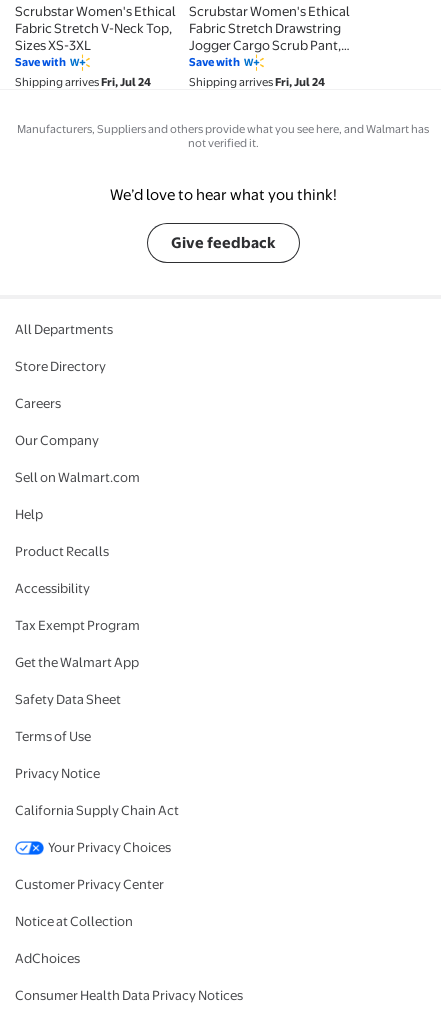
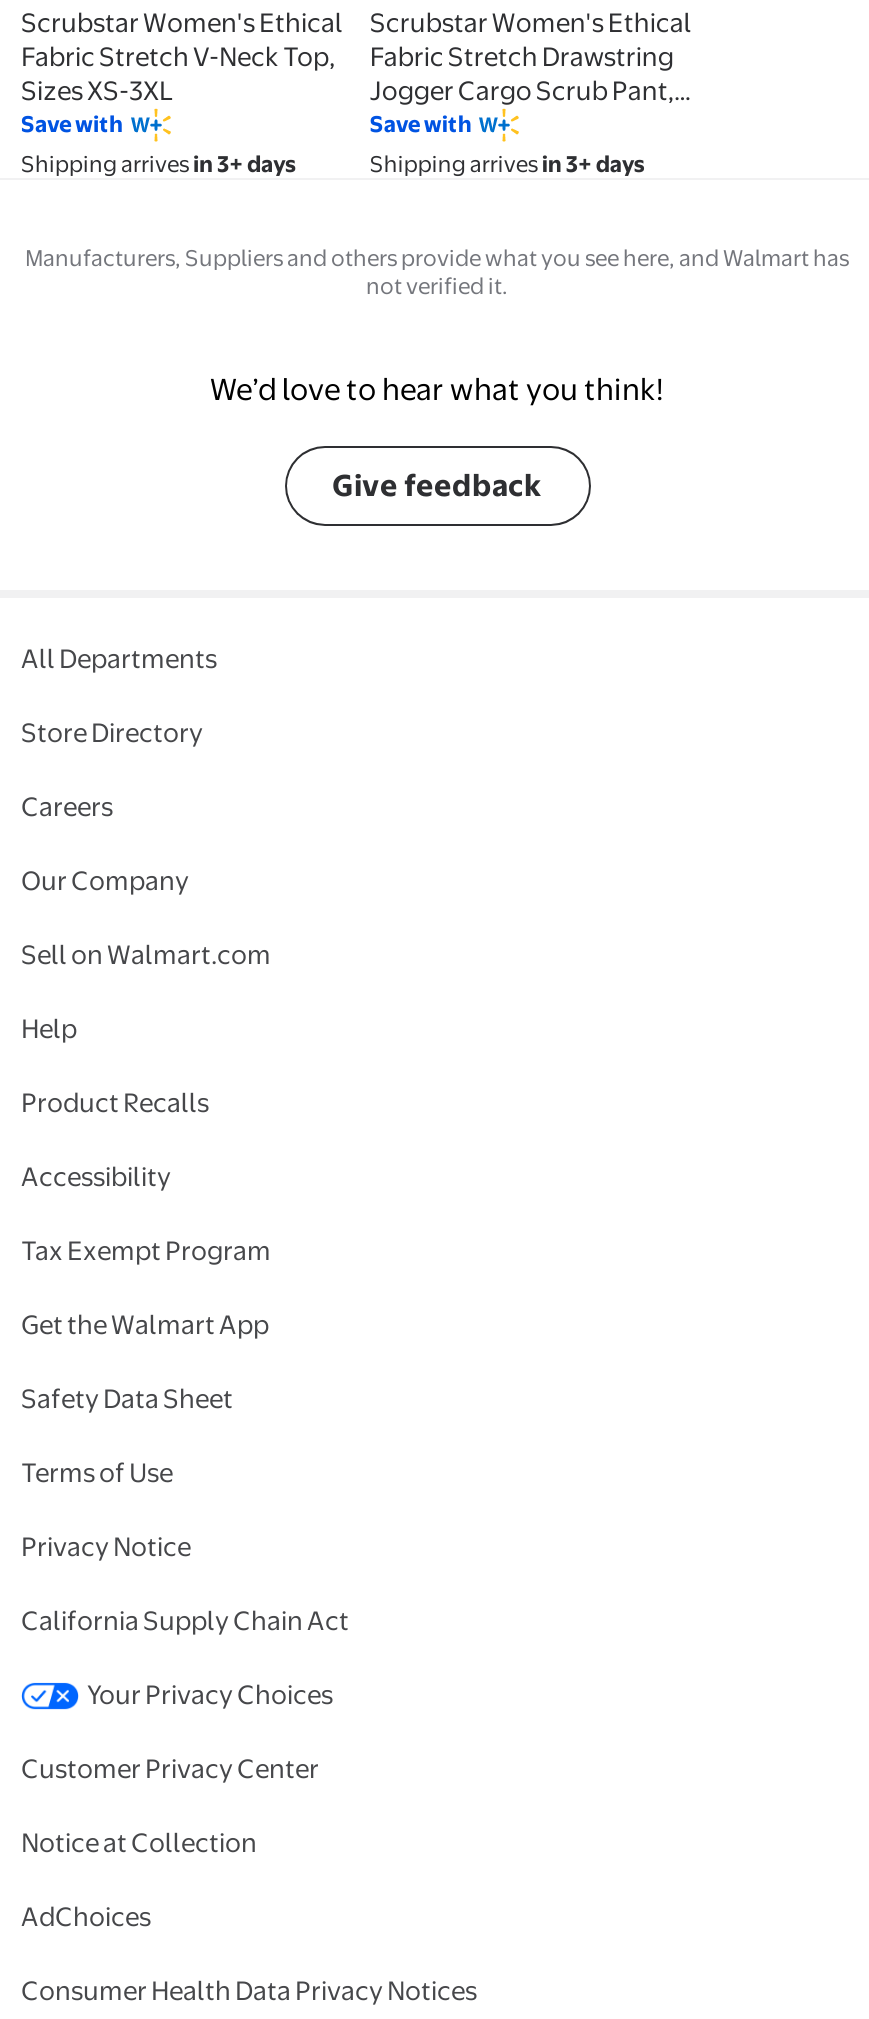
[15,75,151,89] Shipping arrives Fri, Jul 24 -> [21,150,297,178] Shipping arrives in 3+ days
[189,75,325,89] Shipping arrives Fri, Jul 24 -> [370,150,646,178] Shipping arrives in 3+ days

